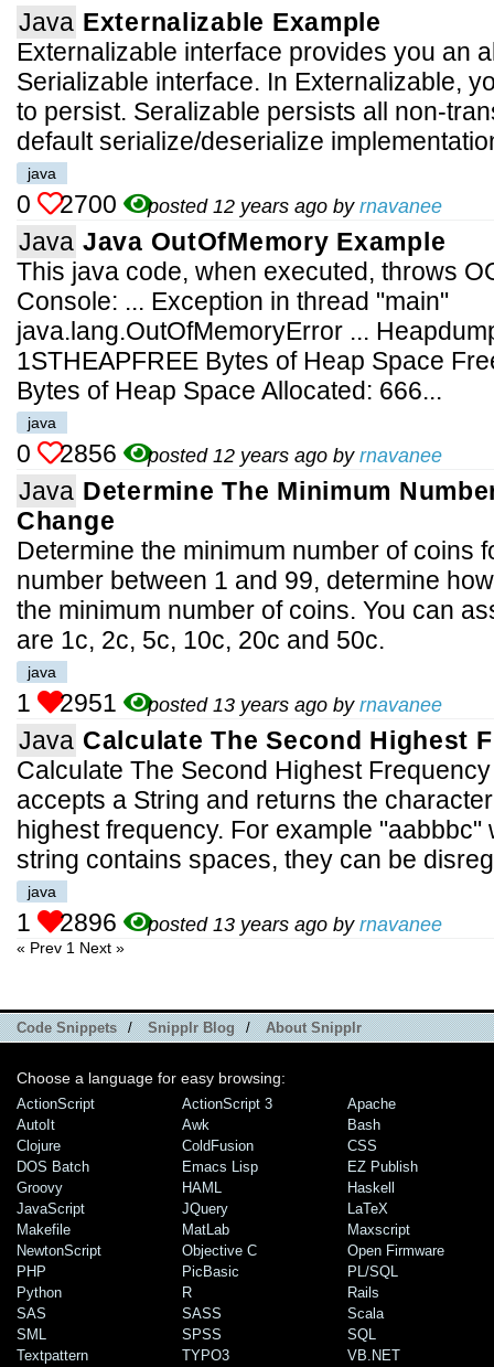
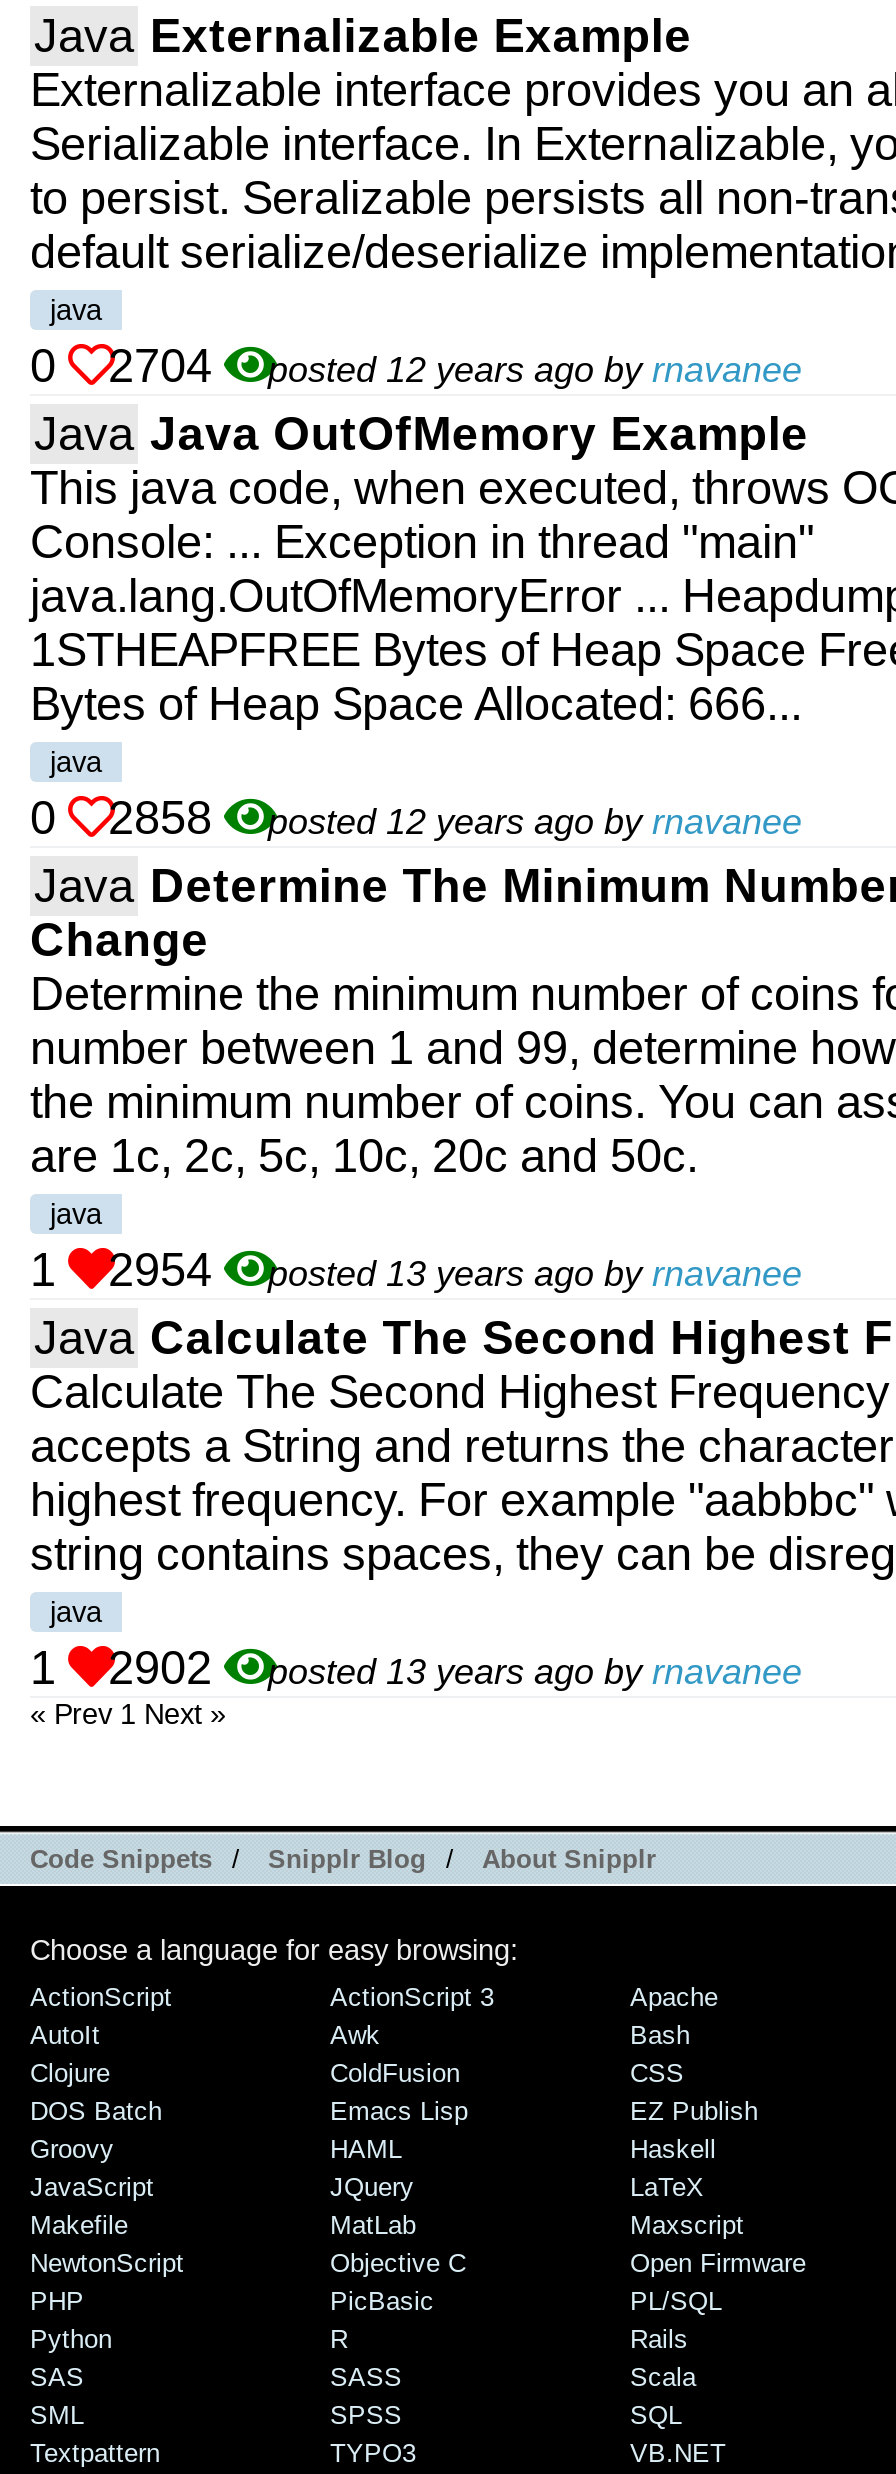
[17,189,442,218] 0 2700 posted 12 years ago by rnavanee -> [30,339,802,391] 0 2704 posted 12 years ago by rnavanee
[17,439,442,467] 0 2856 posted 12 years ago by rnavanee -> [30,791,802,843] 0 2858 posted 12 years ago by rnavanee
[17,688,442,717] 1 2951 posted 13 years ago by rnavanee -> [30,1243,802,1295] 1 2954 posted 13 years ago by rnavanee
[17,908,442,936] 1 2896 posted 13 years ago by rnavanee -> [30,1641,802,1693] 1 2902 posted 13 years ago by rnavanee

